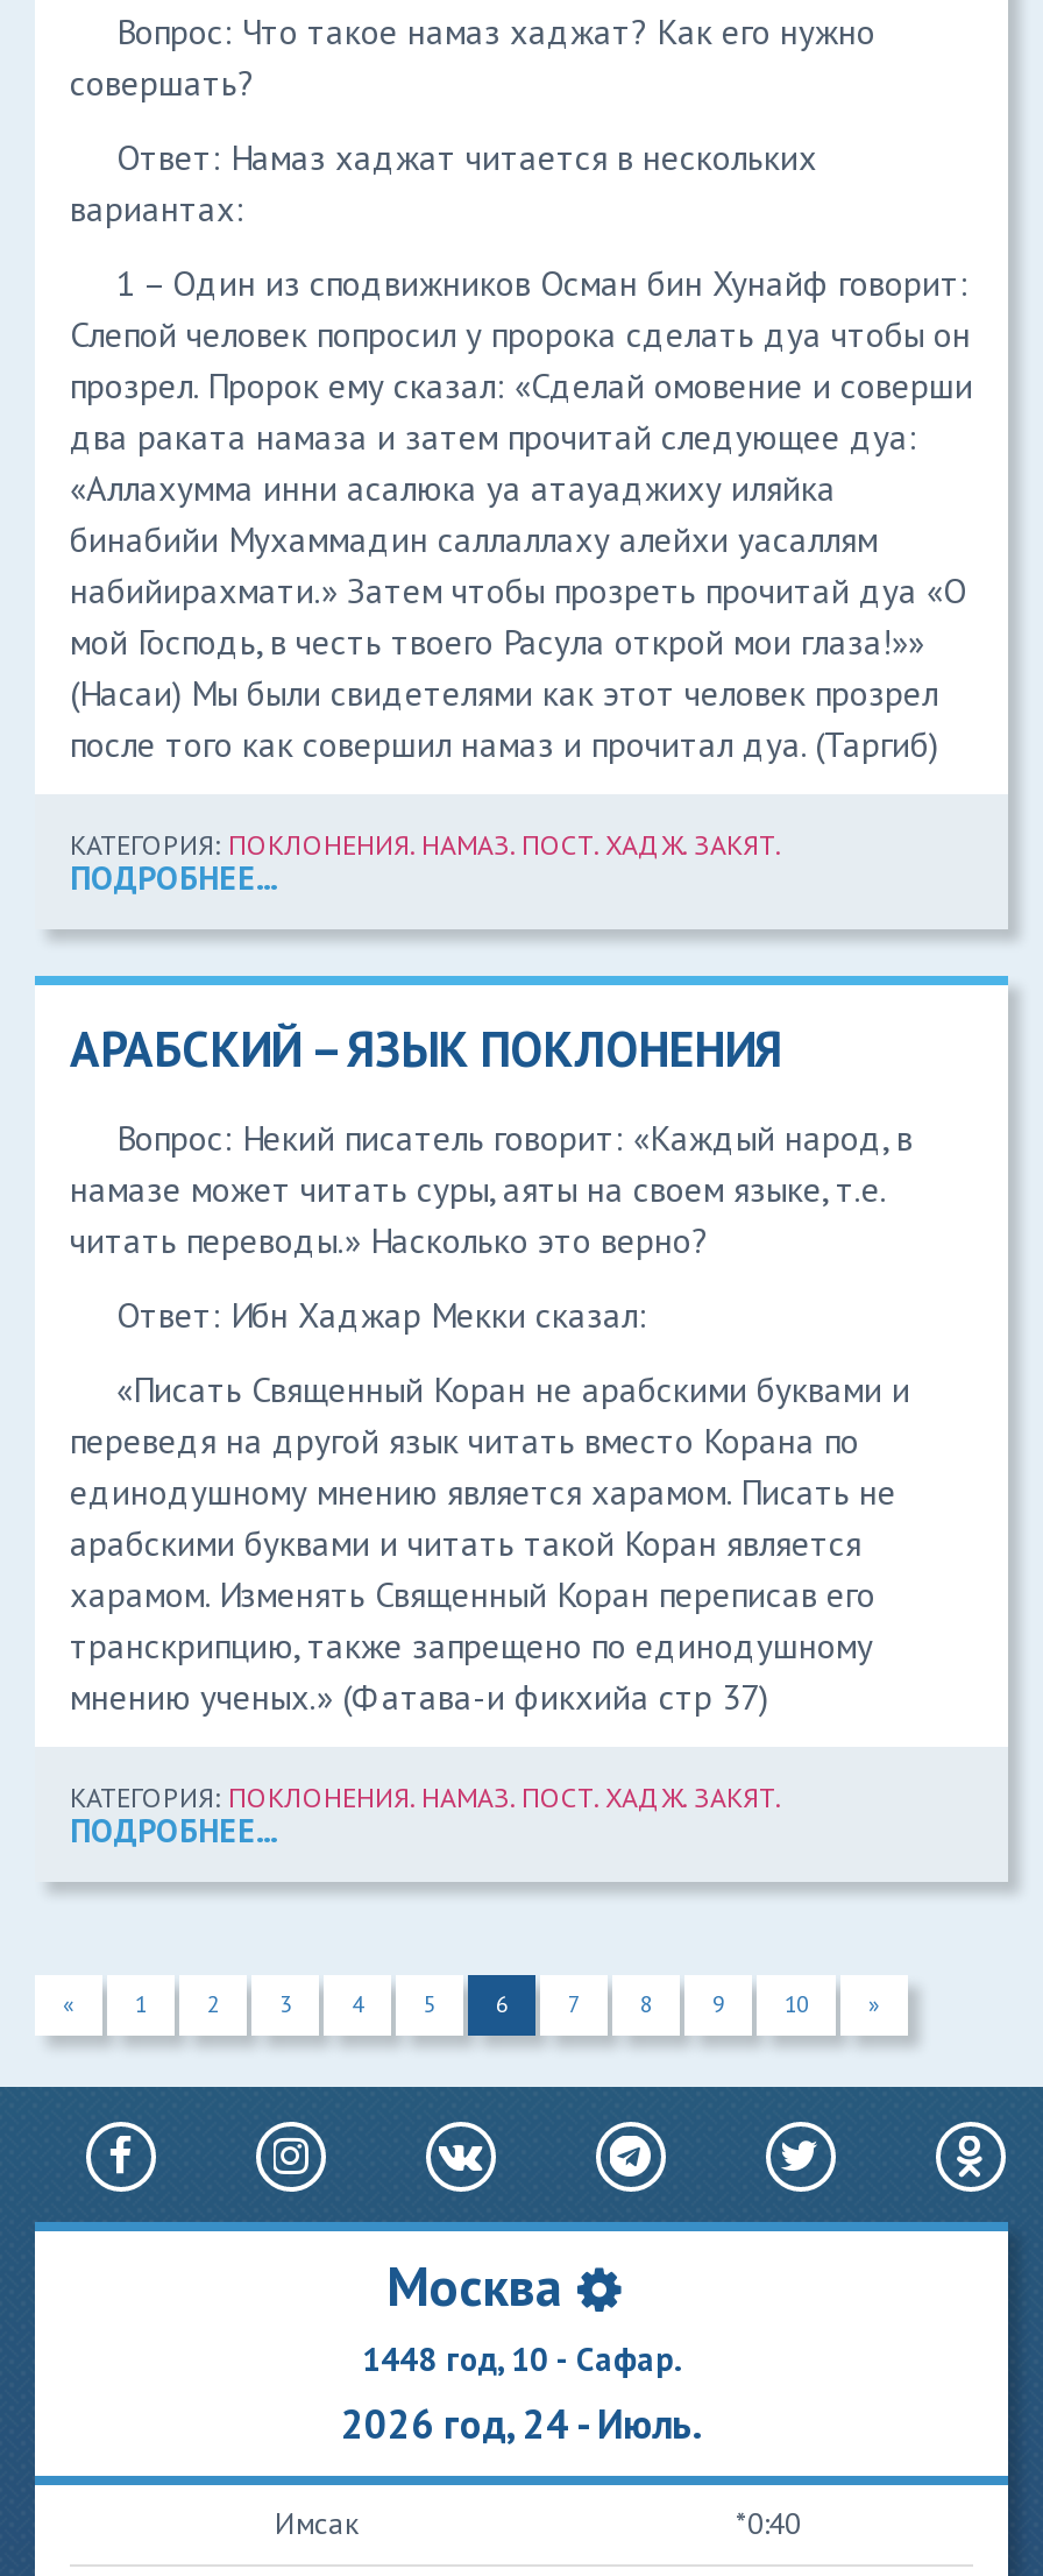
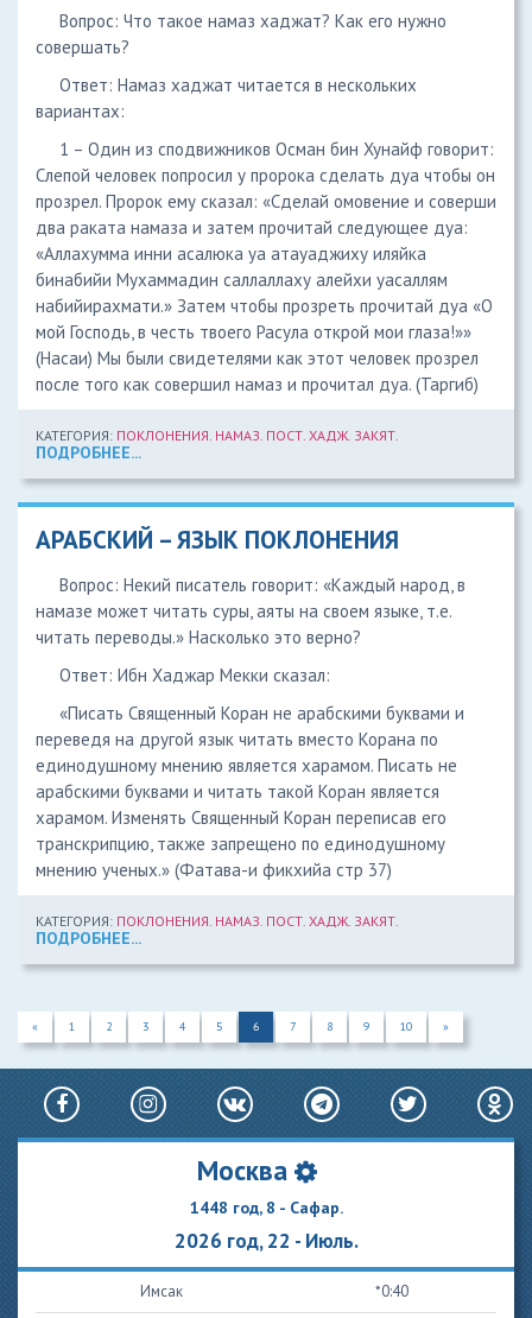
[362,2339,681,2381] 1448 год, 10 - Сафар. -> [189,1197,343,1219] 1448 год, 8 - Сафар.
[341,2400,702,2451] 2026 год, 24 - Июль. -> [174,1228,358,1254] 2026 год, 22 - Июль.

